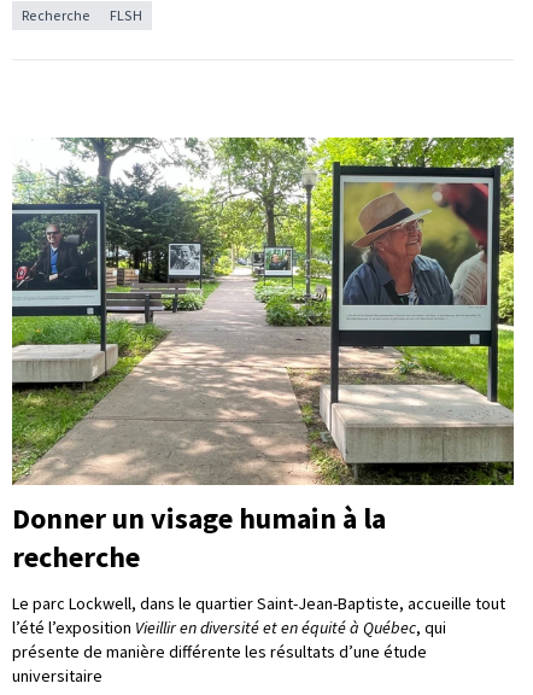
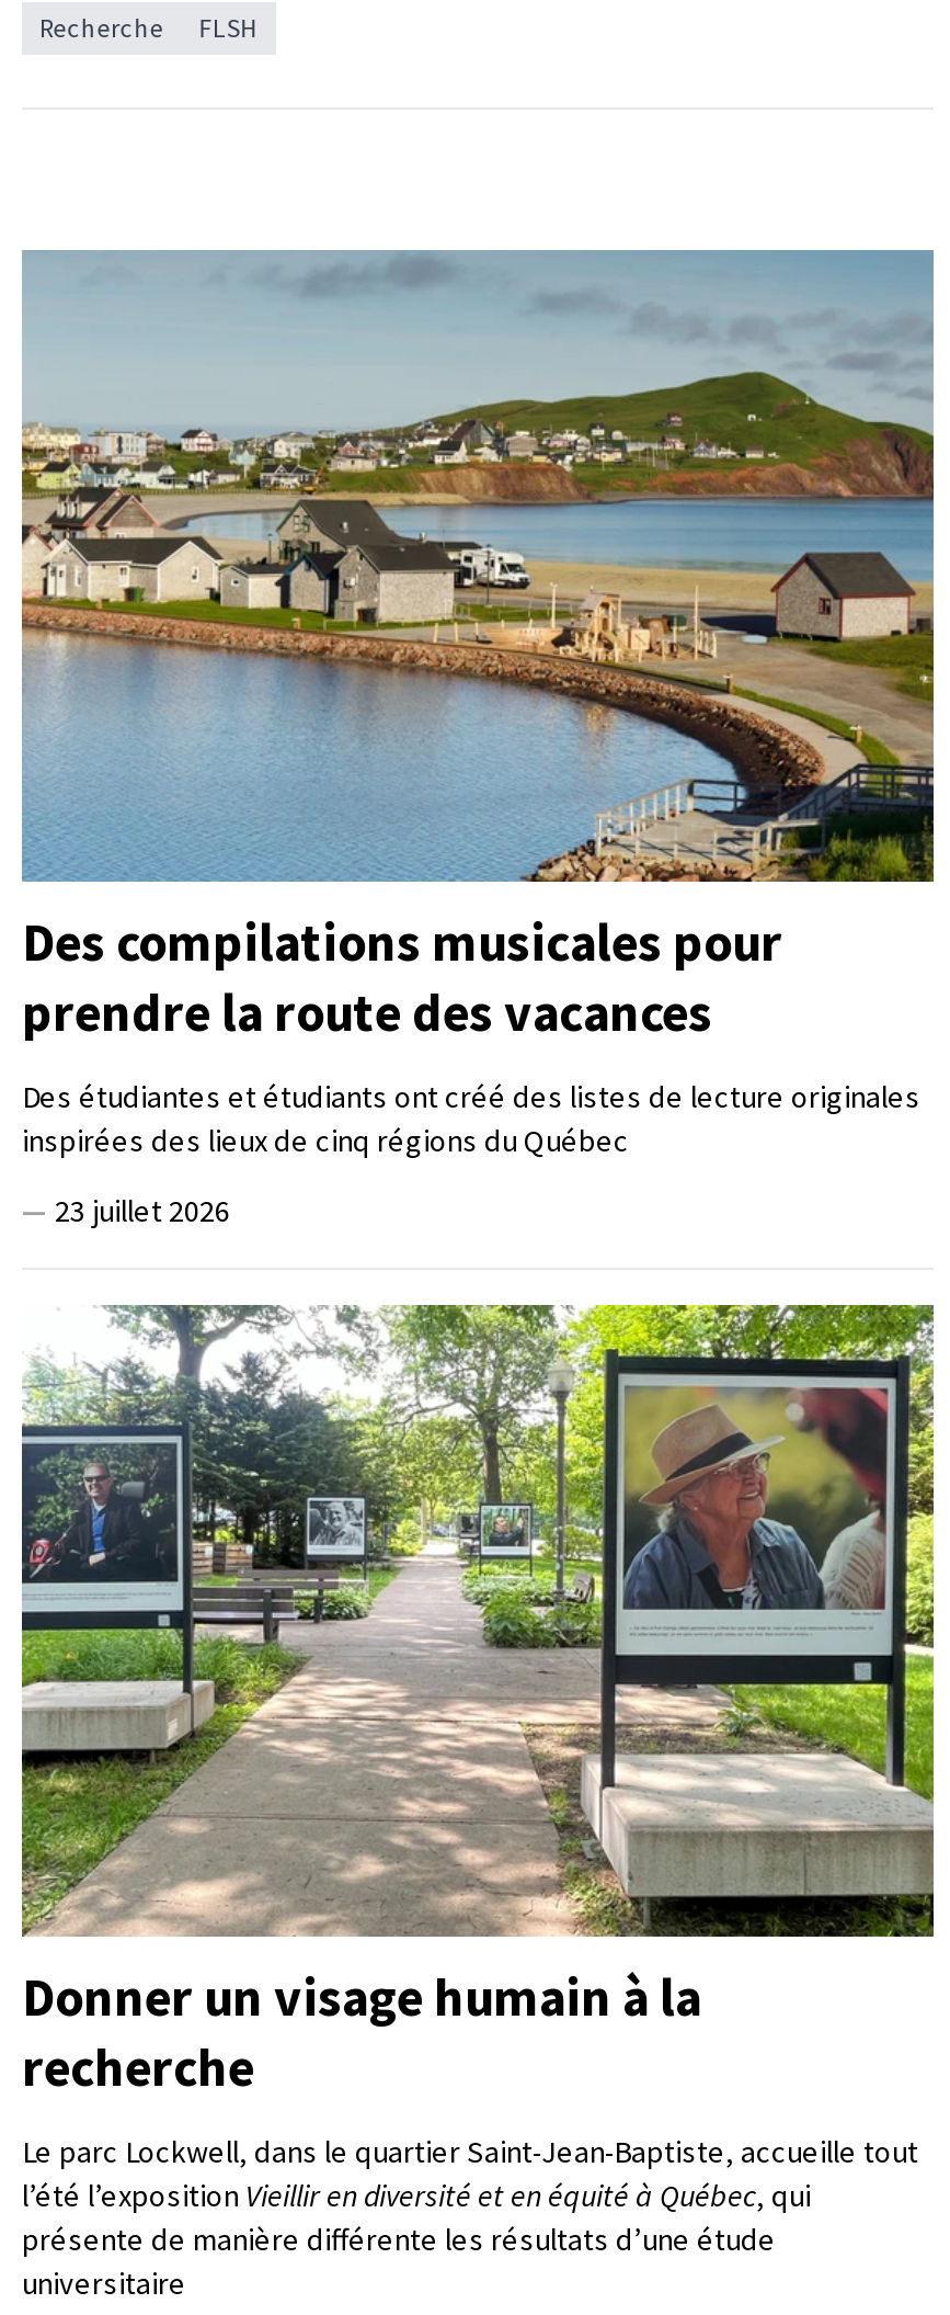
none -> [20,248,936,1229] [image] | Des compilations musicales pour | prendre la route des vacances | Des étudiantes et étudiants ont créé des listes de lecture originales | inspirées des lieux de cinq régions du Québec | — 23 juillet 2026

